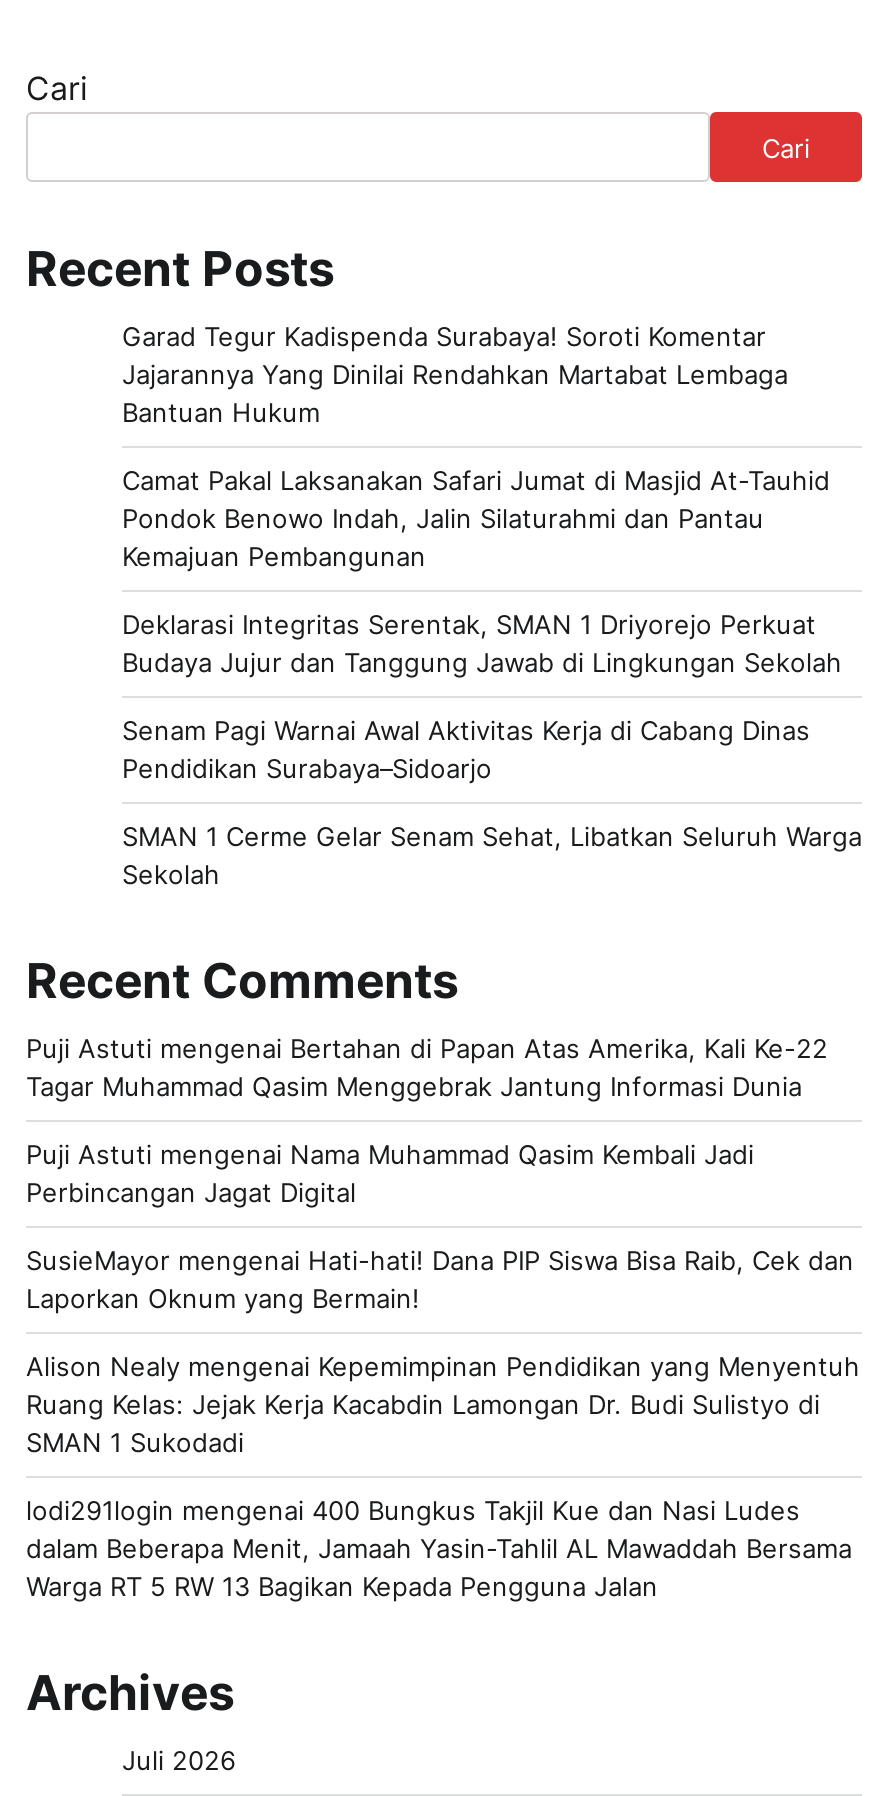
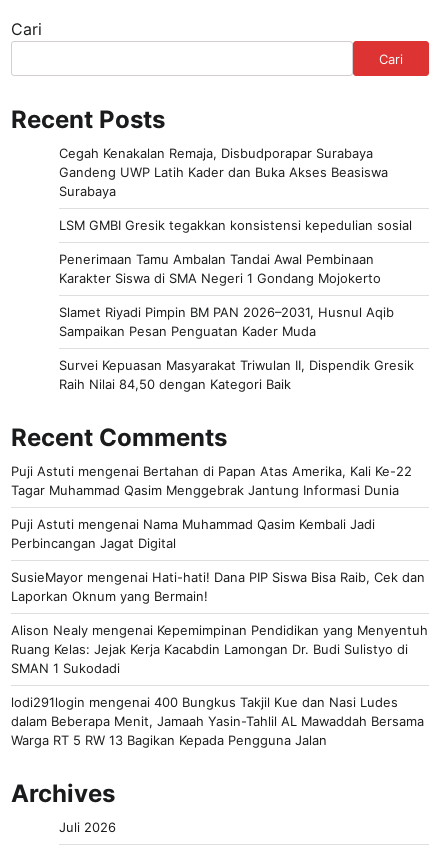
[122,320,788,428] Garad Tegur Kadispenda Surabaya! Soroti Komentar | Jajarannya Yang Dinilai Rendahkan Martabat Lembaga | Bantuan Hukum -> [59,145,388,199] Cegah Kenakalan Remaja, Disbudporapar Surabaya | Gandeng UWP Latih Kader dan Buka Akses Beasiswa | Surabaya
[122,464,830,572] Camat Pakal Laksanakan Safari Jumat di Masjid At-Tauhid | Pondok Benowo Indah, Jalin Silaturahmi dan Pantau | Kemajuan Pembangunan -> [59,217,412,233] LSM GMBI Gresik tegakkan konsistensi kepedulian sosial
[122,608,842,678] Deklarasi Integritas Serentak, SMAN 1 Driyorejo Perkuat | Budaya Jujur dan Tanggung Jawab di Lingkungan Sekolah -> [59,251,381,286] Penerimaan Tamu Ambalan Tandai Awal Pembinaan | Karakter Siswa di SMA Negeri 1 Gondang Mojokerto
[122,714,810,784] Senam Pagi Warnai Awal Aktivitas Kerja di Cabang Dinas | Pendidikan Surabaya–Sidoarjo -> [59,304,394,339] Slamet Riyadi Pimpin BM PAN 2026–2031, Husnul Aqib | Sampaikan Pesan Penguatan Kader Muda
[122,820,862,890] SMAN 1 Cerme Gelar Senam Sehat, Libatkan Seluruh Warga | Sekolah -> [59,357,414,392] Survei Kepuasan Masyarakat Triwulan II, Dispendik Gresik | Raih Nilai 84,50 dengan Kategori Baik

